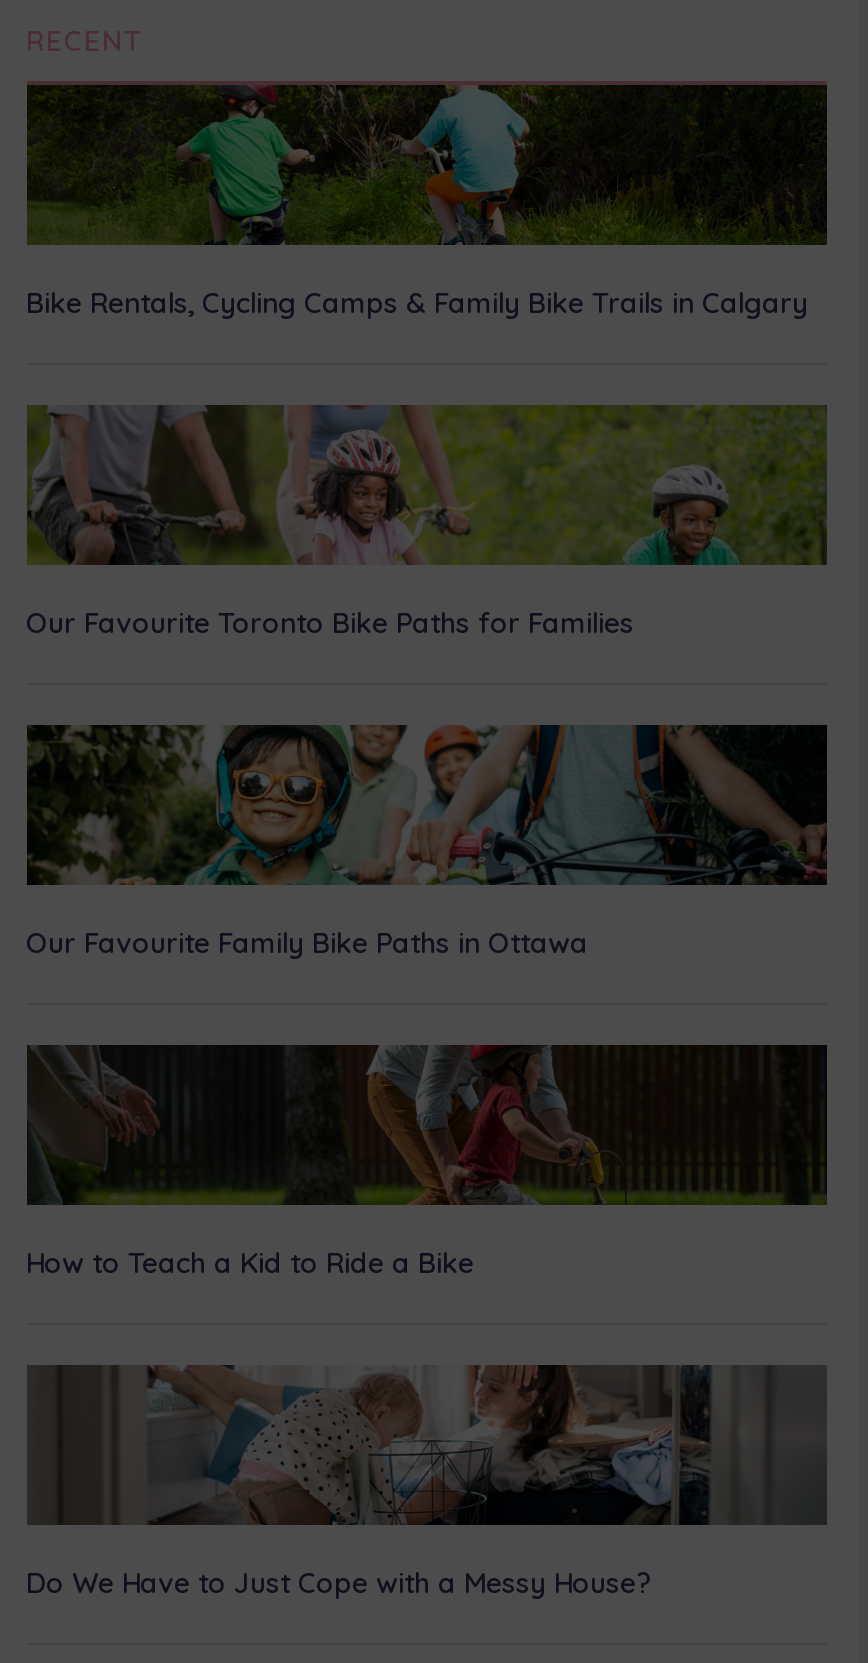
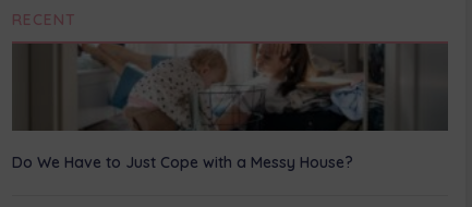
[26,83,827,321] [image] | Bike Rentals, Cycling Camps & Family Bike Trails in Calgary -> none
[25,403,829,641] [image] | Our Favourite Toronto Bike Paths for Families -> none
[25,723,829,961] [image] | Our Favourite Family Bike Paths in Ottawa -> none
[25,1043,829,1281] [image] | How to Teach a Kid to Ride a Bike -> none

